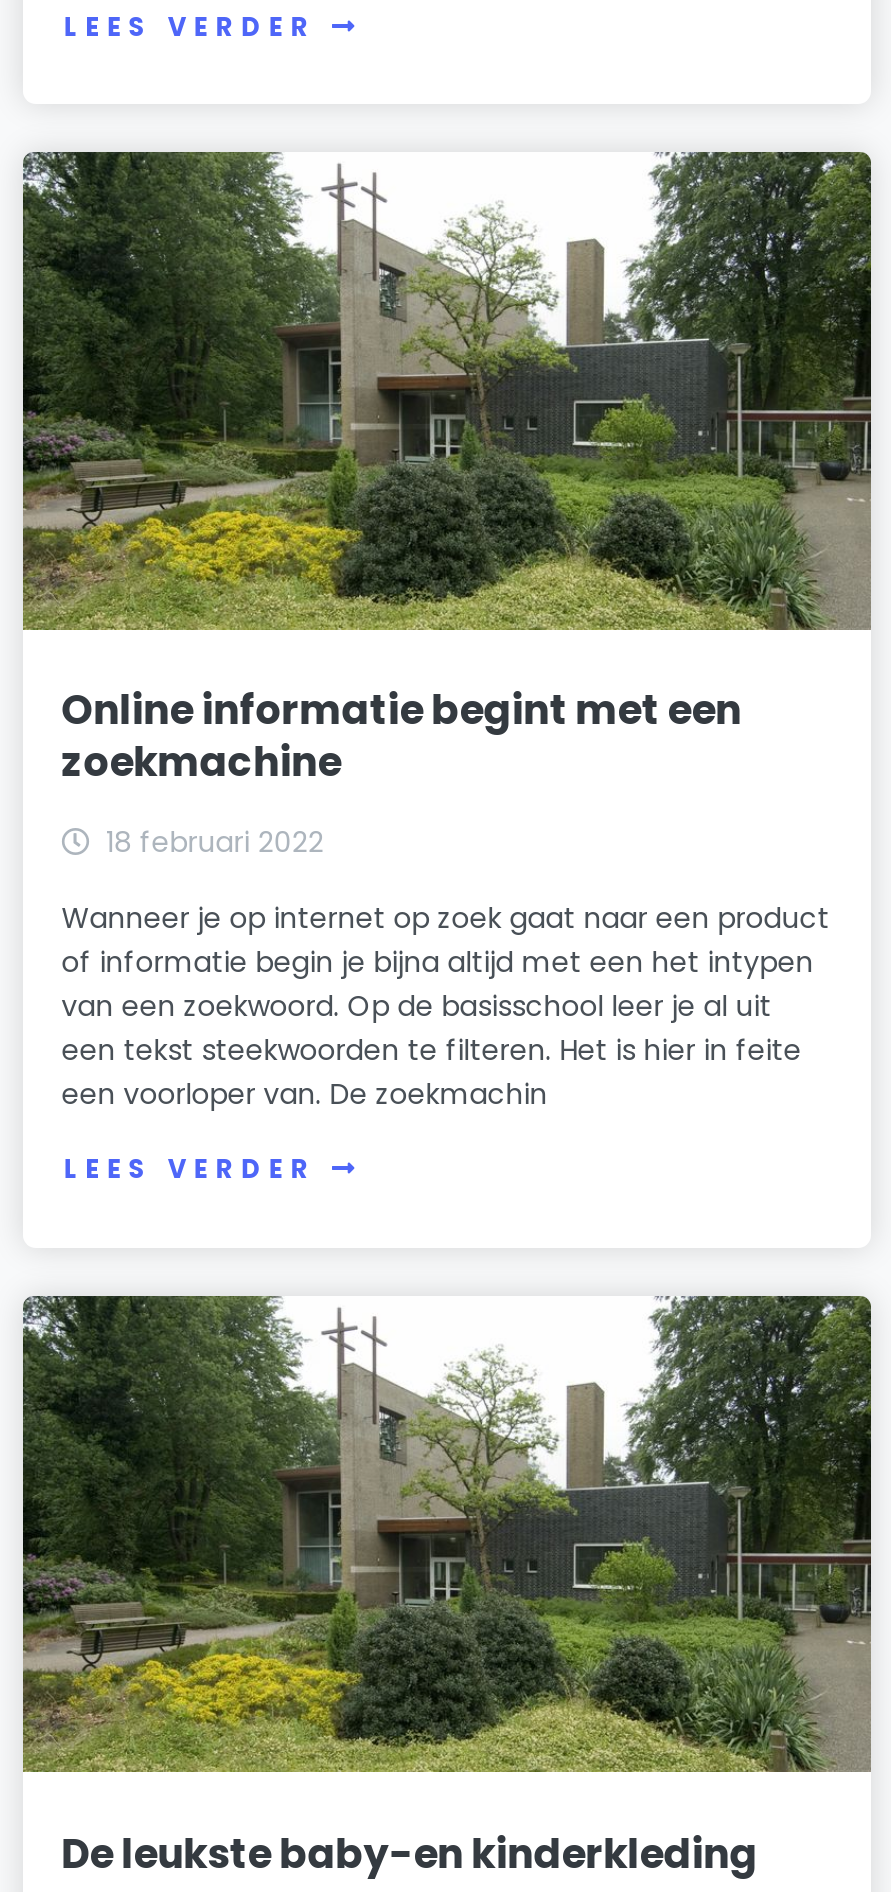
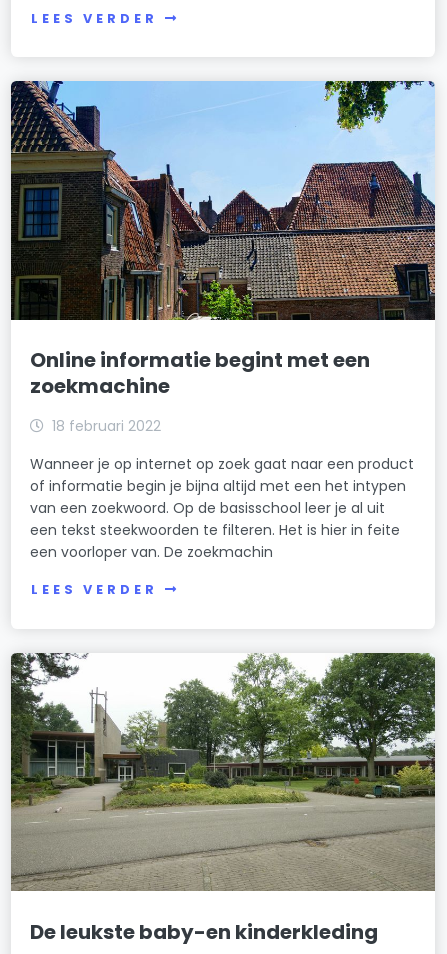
[21,150,873,632] [image] -> [10,80,435,321] [image]
[21,1294,873,1772] [image] -> [10,653,435,891] [image]

